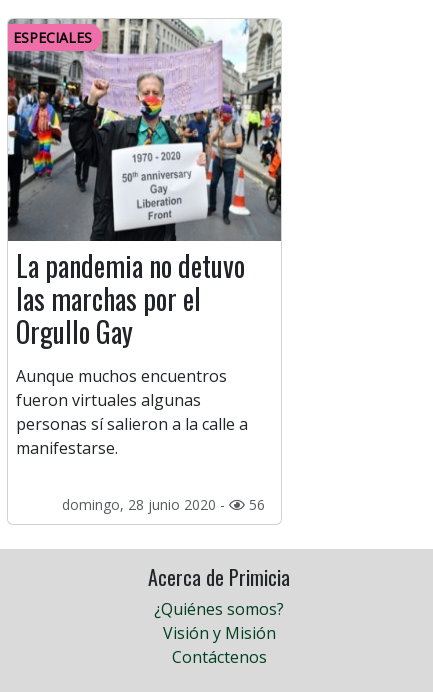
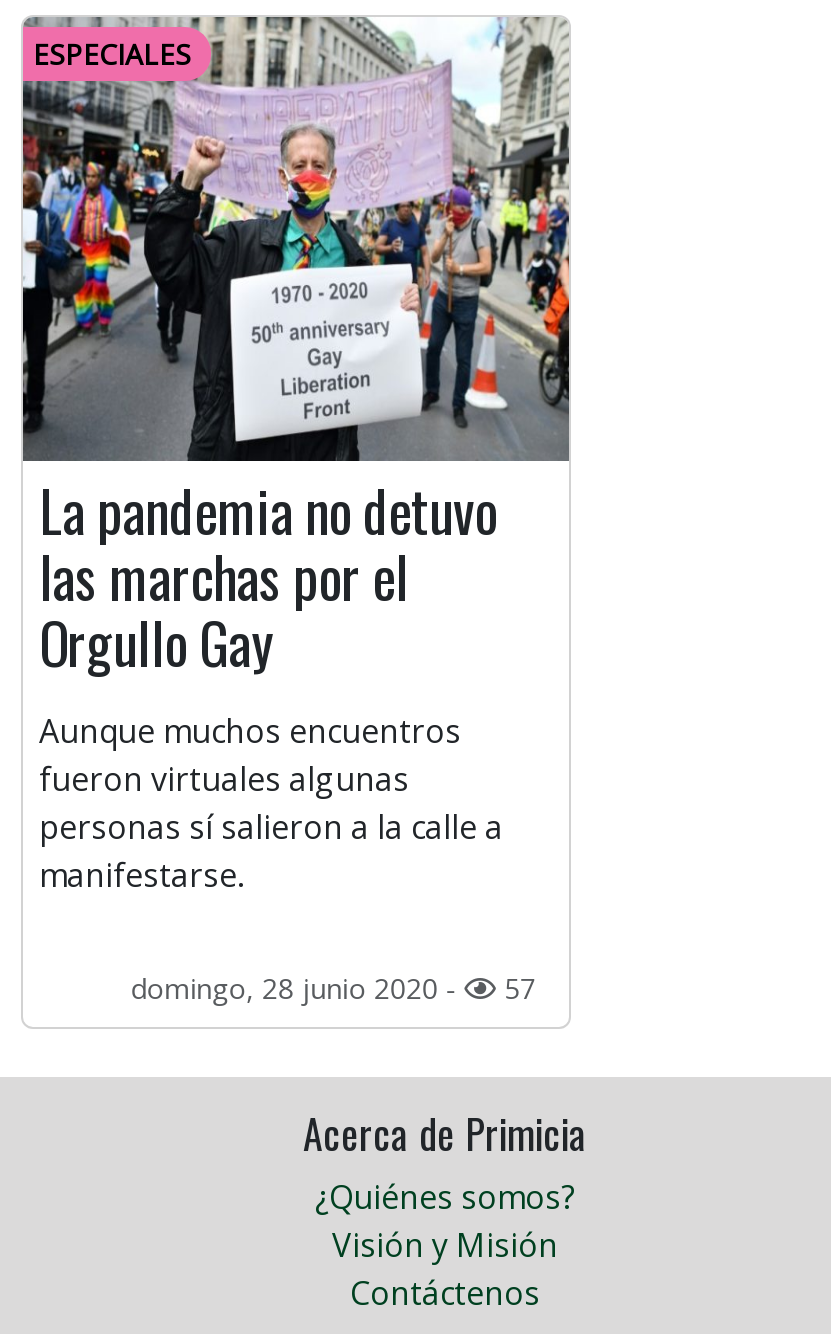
[62,495,265,514] domingo, 28 junio 2020 - 56 -> [130,969,536,1007] domingo, 28 junio 2020 - 57

